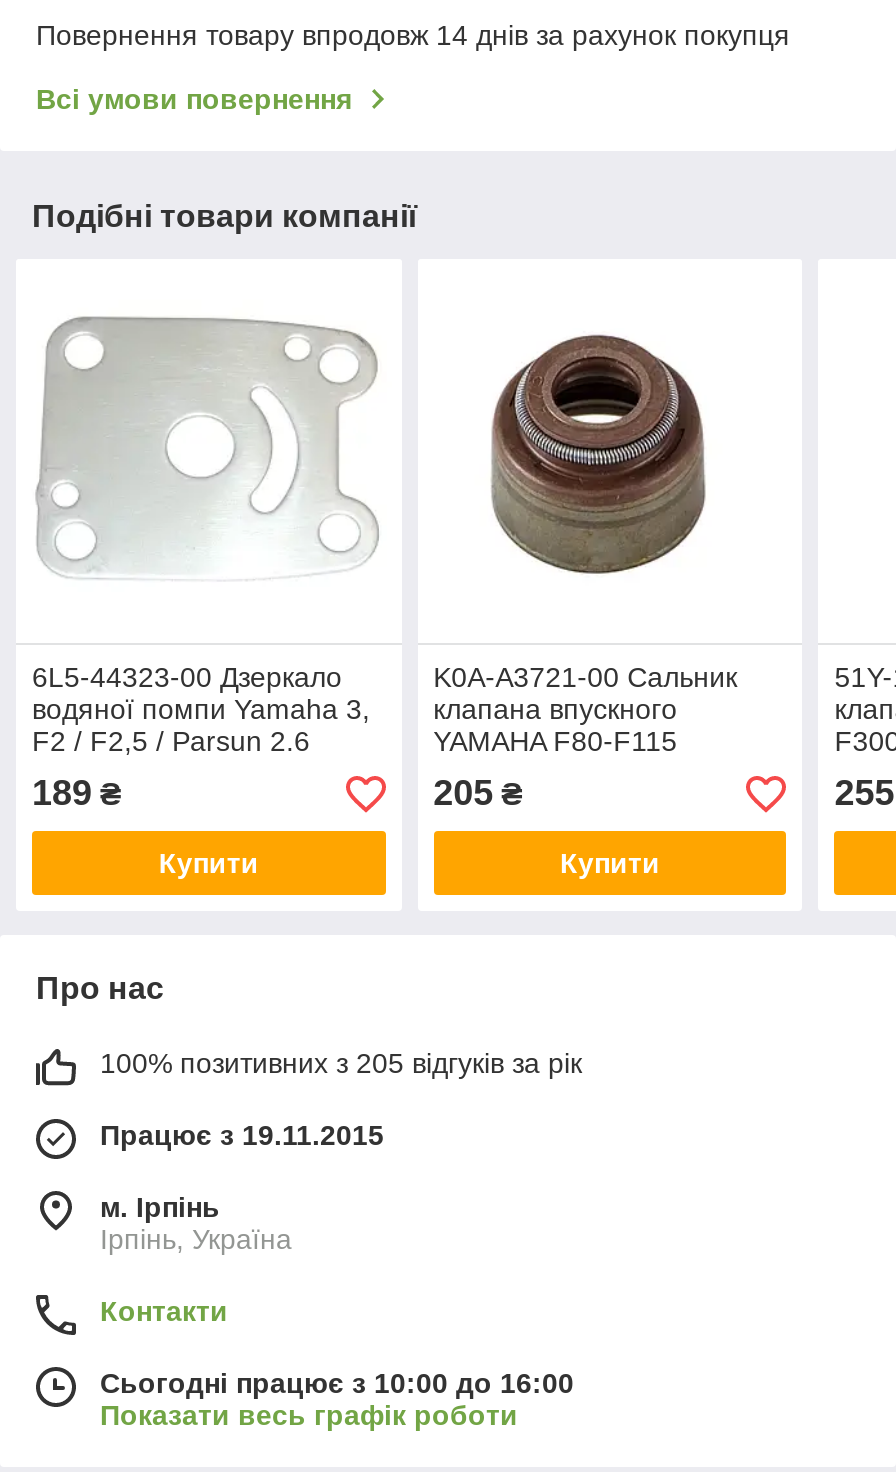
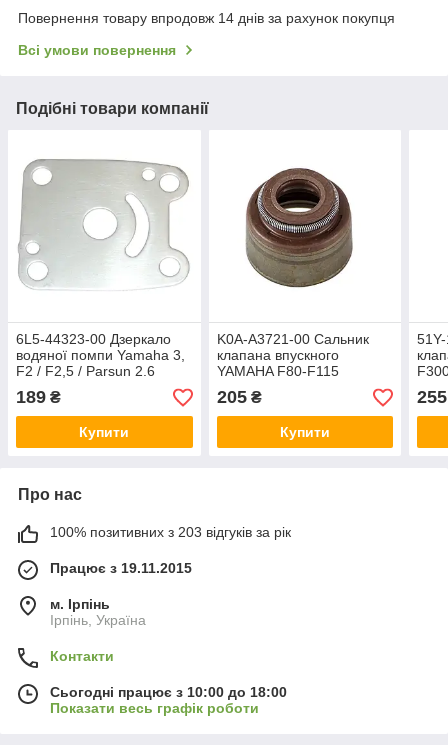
[100,1048,582,1080] 100% позитивних з 205 відгуків за рік -> [50,524,291,540] 100% позитивних з 203 відгуків за рік
[100,1368,574,1400] Сьогодні працює з 10:00 до 16:00 -> [50,684,287,700] Сьогодні працює з 10:00 до 18:00

